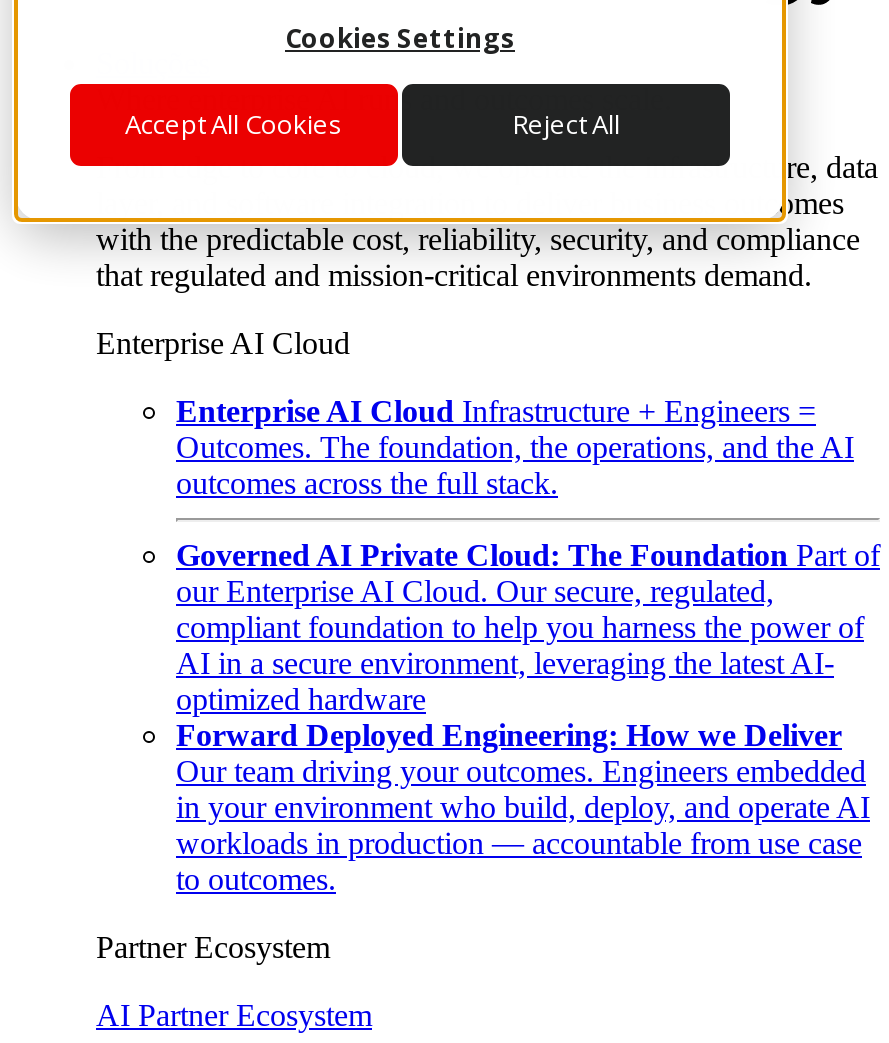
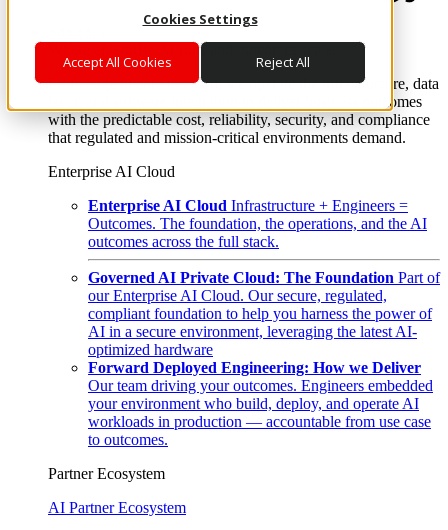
[176,790,870,824] in your environment who build, deploy, and operate AI -> [88,395,419,412] your environment who build, deploy, and operate AI

